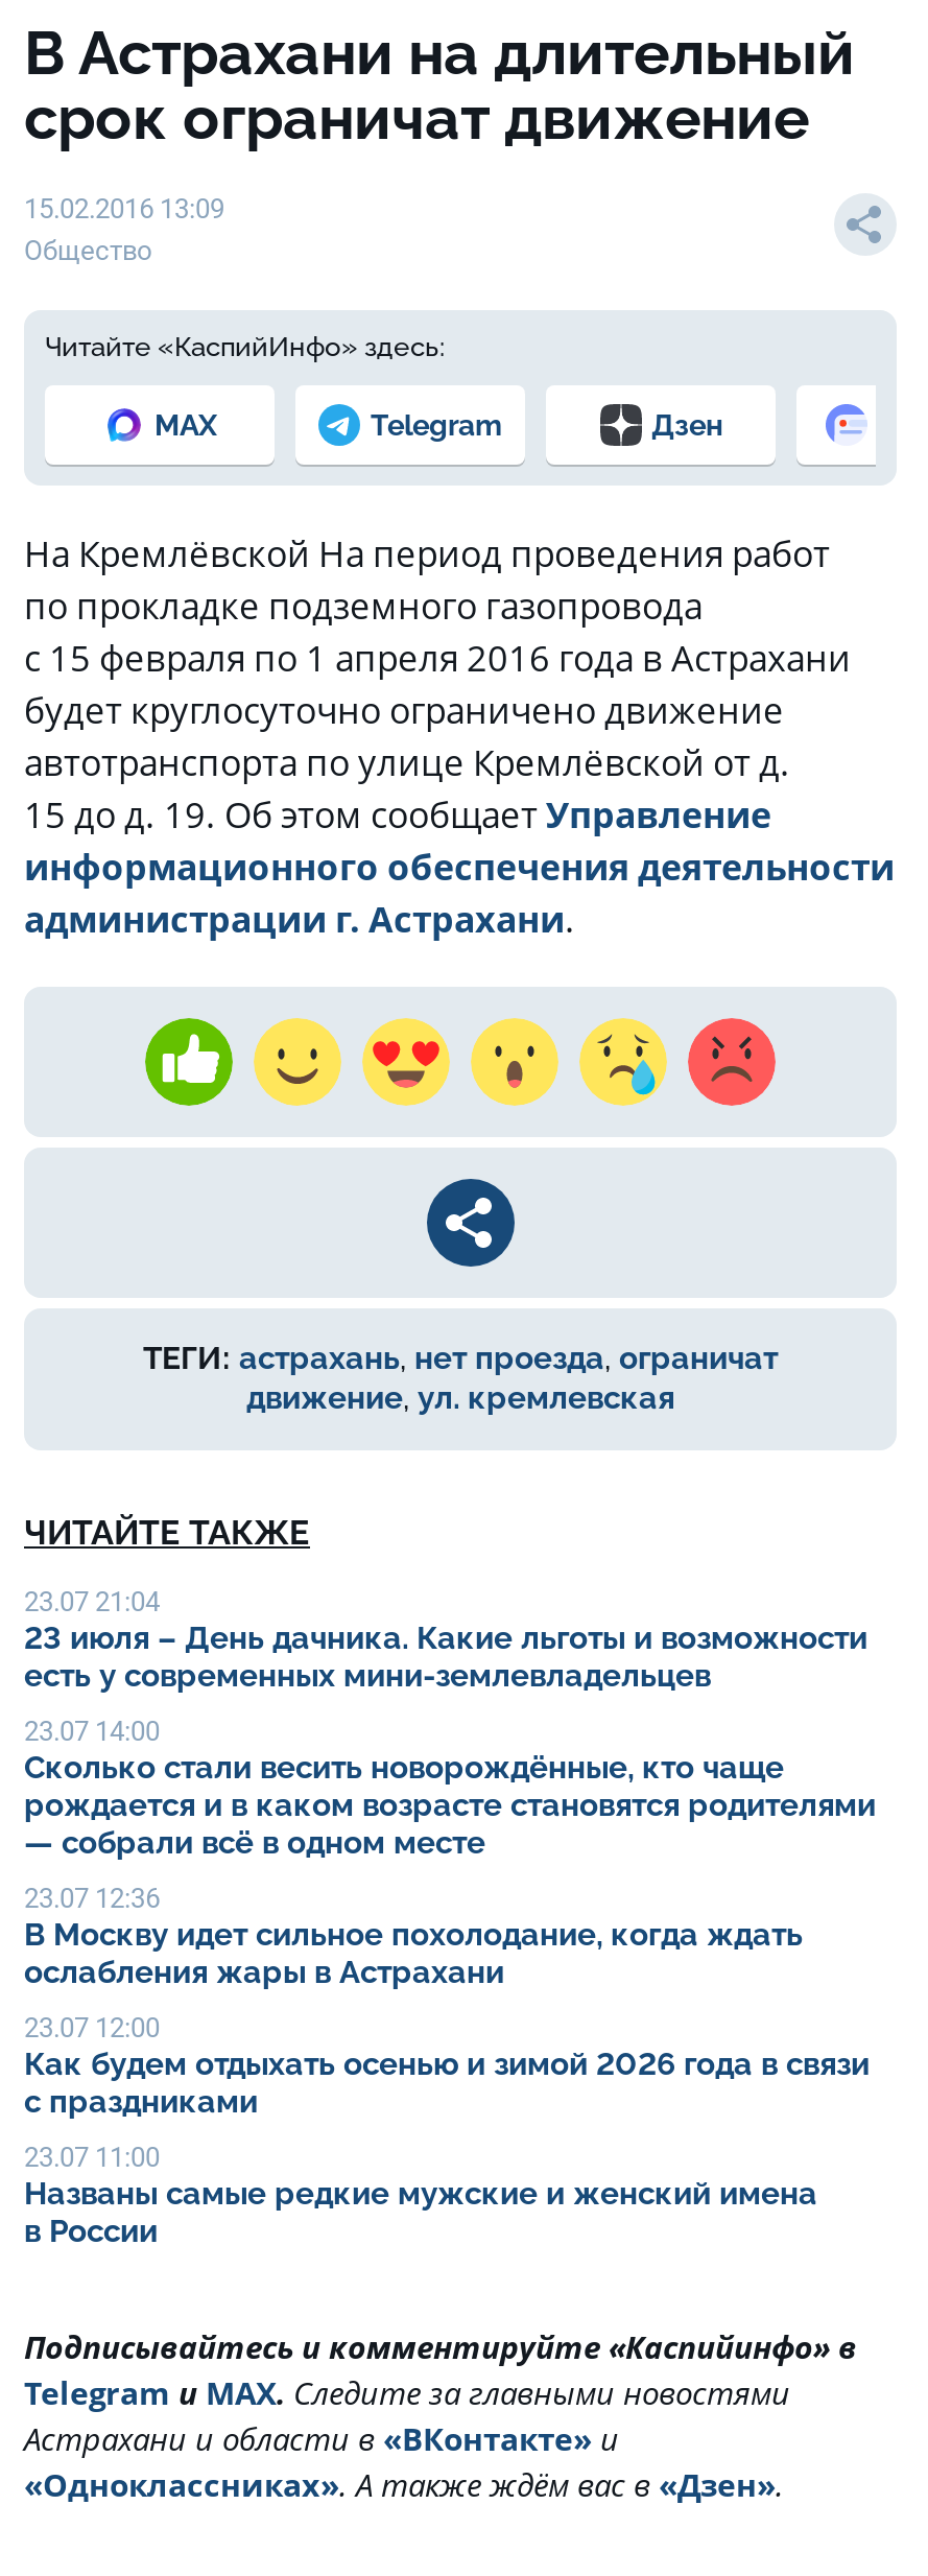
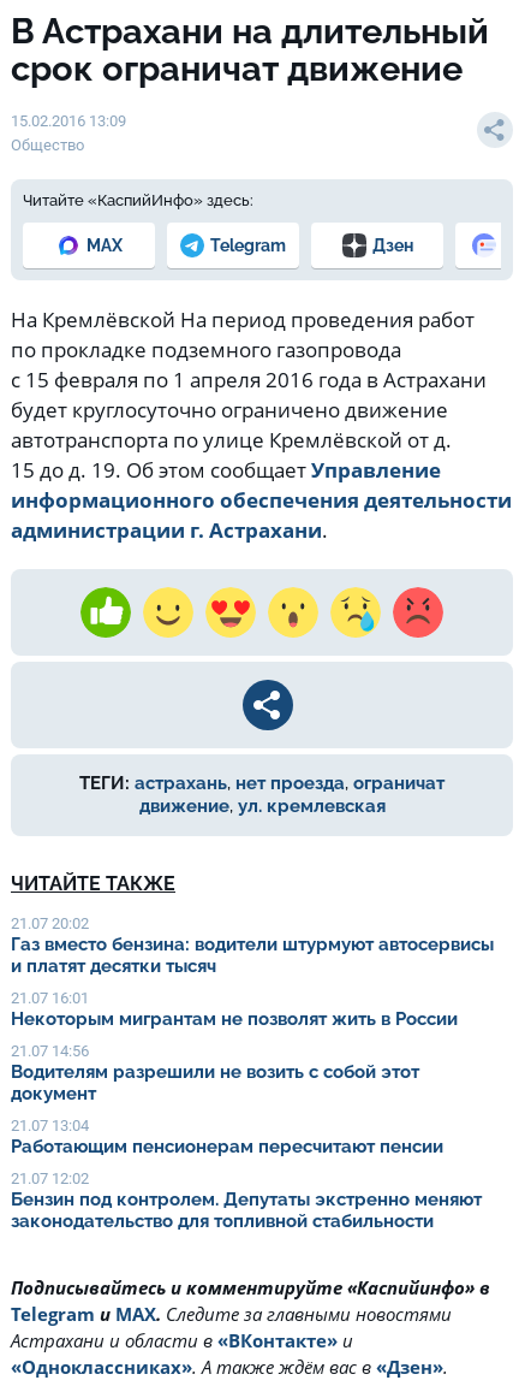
[24,1587,867,1695] 23.07 21:04 | 23 июля – День дачника. Какие льготы и возможности | есть у современных мини-землевладельцев -> [11,915,494,977] 21.07 20:02 | Газ вместо бензина: водители штурмуют автосервисы | и платят десятки тысяч
[24,1716,876,1862] 23.07 14:00 | Сколько стали весить новорождённые, кто чаще | рождается и в каком возрасте становятся родителями | — собрали всё в одном месте -> [11,989,463,1030] 21.07 16:01 | Некоторым мигрантам не позволят жить в России
[24,1883,803,1992] 23.07 12:36 | В Москву идет сильное похолодание, когда ждать | ослабления жары в Астрахани -> [11,1042,419,1105] 21.07 14:56 | Водителям разрешили не возить с собой этот | документ
[24,2013,870,2121] 23.07 12:00 | Как будем отдыхать осенью и зимой 2026 года в связи | с праздниками -> [11,1117,448,1158] 21.07 13:04 | Работающим пенсионерам пересчитают пенсии
[24,2142,817,2251] 23.07 11:00 | Названы самые редкие мужские и женский имена | в России -> [11,1170,482,1232] 21.07 12:02 | Бензин под контролем. Депутаты экстренно меняют | законодательство для топливной стабильности

